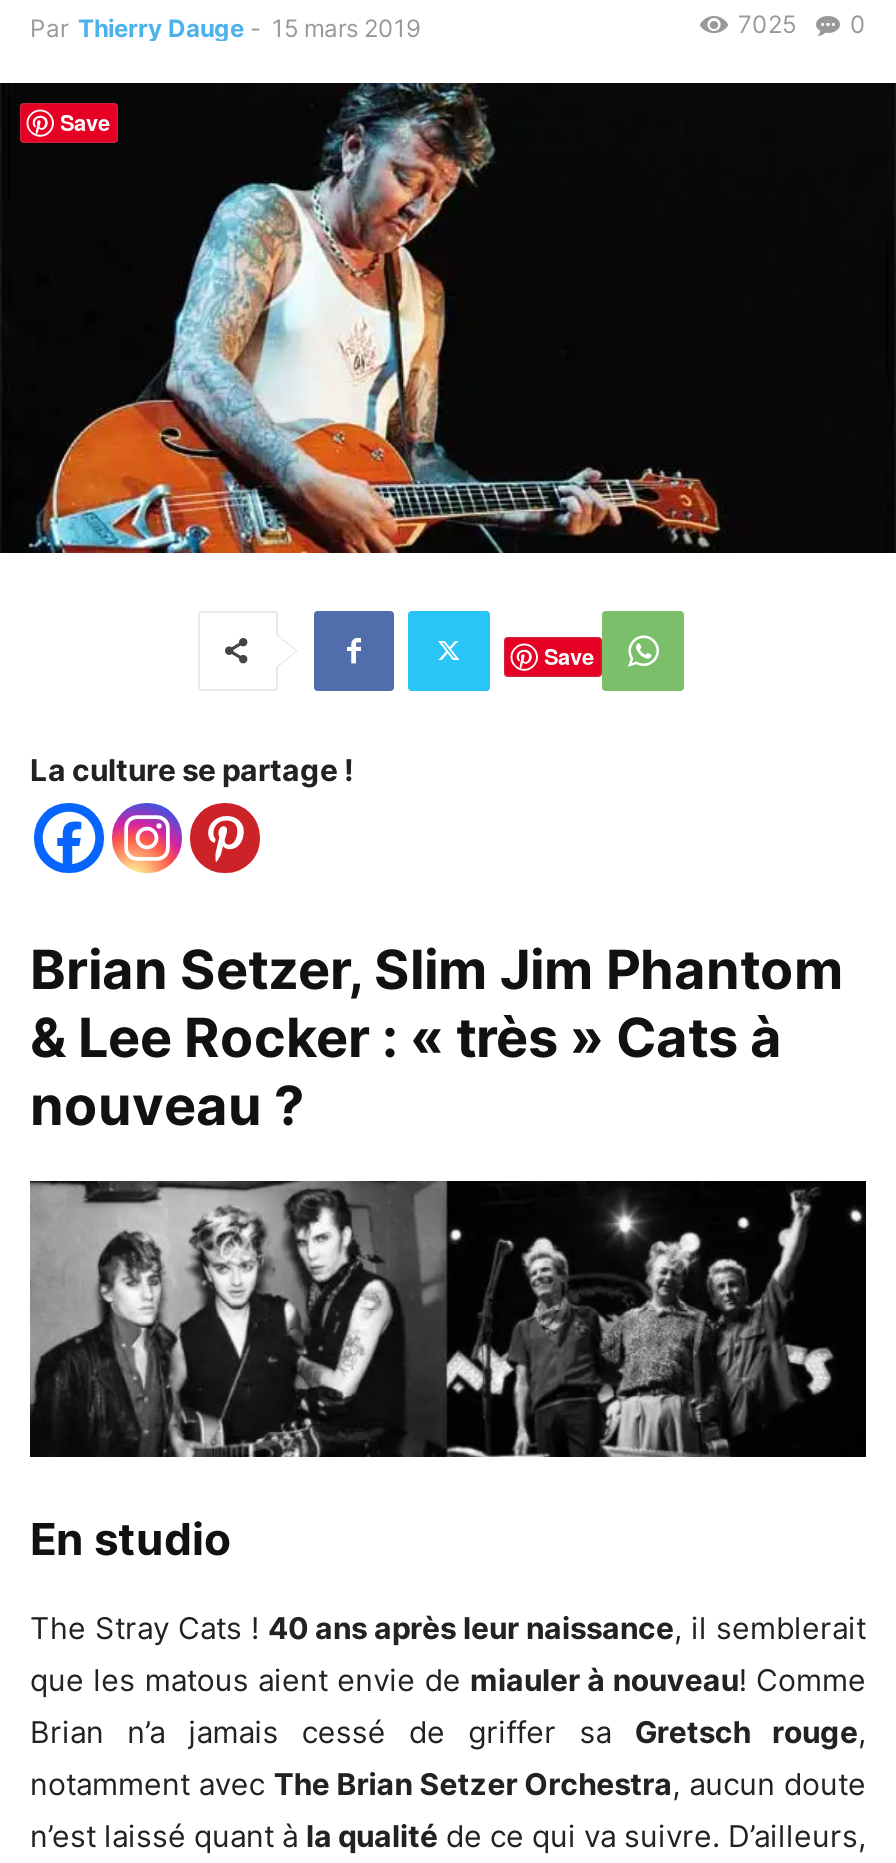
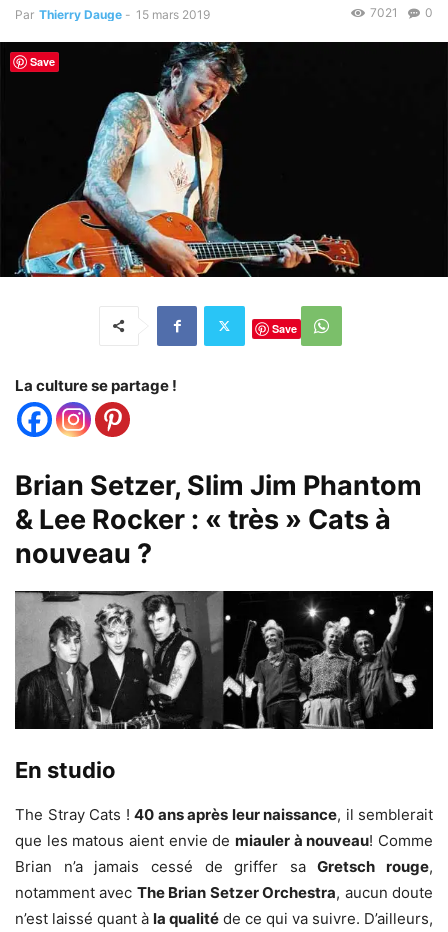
[738,9,866,39] 7025 0 -> [370,5,433,20] 7021 0

